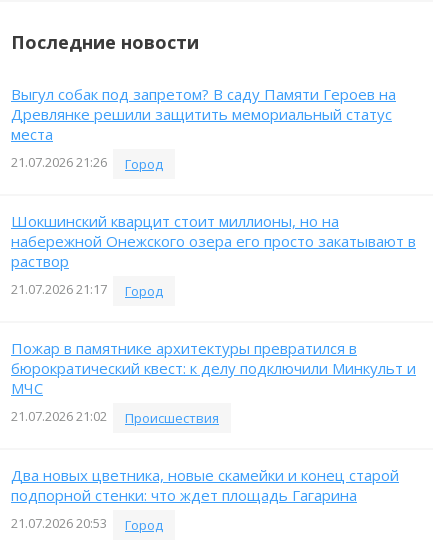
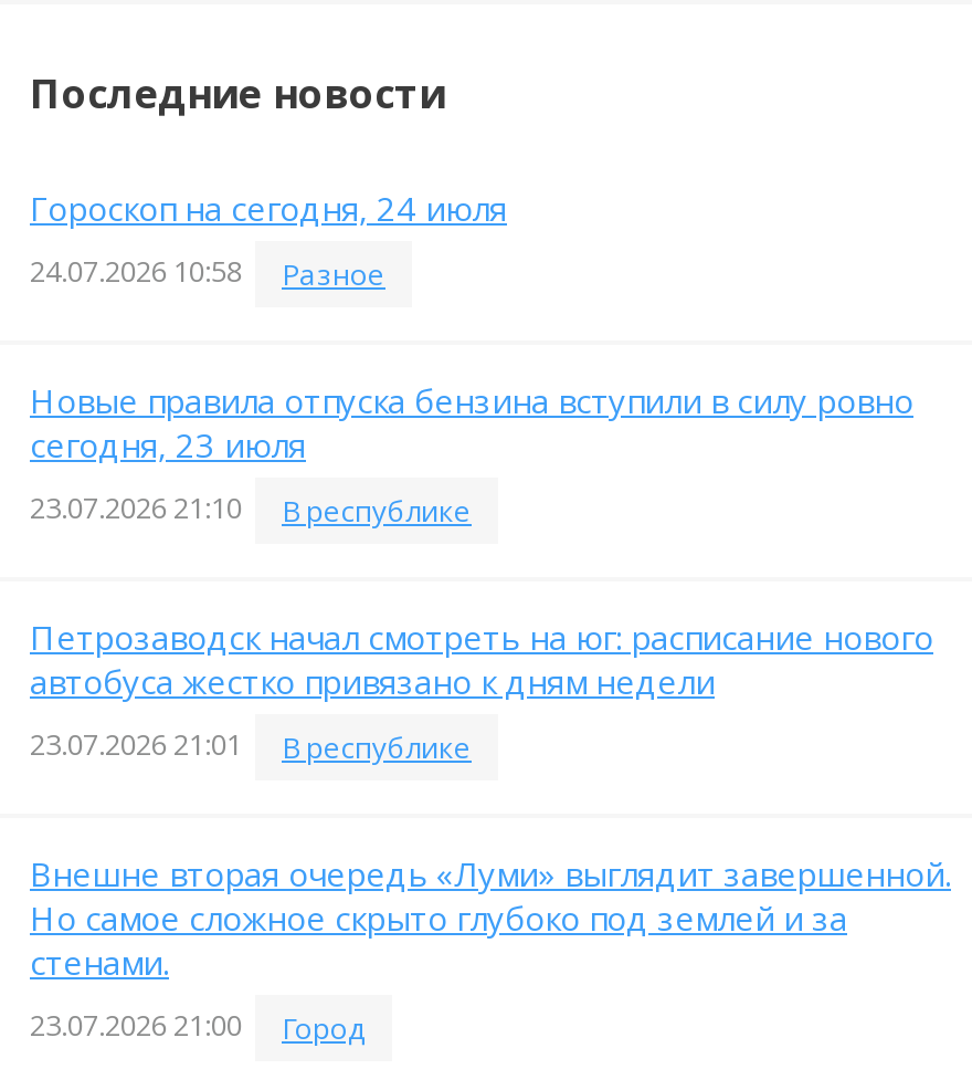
[11,84,396,144] Выгул собак под запретом? В саду Памяти Героев на | Древлянке решили защитить мемориальный статус | места -> [30,187,507,231] Гороскоп на сегодня, 24 июля
[11,154,163,173] 21.07.2026 21:26 | Город -> [30,252,385,295] 24.07.2026 10:58 | Разное
[11,211,416,271] Шокшинский кварцит стоит миллионы, но на | набережной Онежского озера его просто закатывают в | раствор -> [30,379,913,468] Новые правила отпуска бензина вступили в силу ровно | сегодня, 23 июля
[11,281,163,300] 21.07.2026 21:17 | Город -> [30,488,472,532] 23.07.2026 21:10 | В республике
[11,338,416,398] Пожар в памятнике архитектуры превратился в | бюрократический квест: к делу подключили Минкульт и | МЧС -> [30,616,933,704] Петрозаводск начал смотреть на юг: расписание нового | автобуса жестко привязано к дням недели
[11,408,219,427] 21.07.2026 21:02 | Происшествия -> [30,725,472,768] 23.07.2026 21:01 | В республике
[11,465,399,505] Два новых цветника, новые скамейки и конец старой | подпорной стенки: что ждет площадь Гагарина -> [30,852,951,985] Внешне вторая очередь «Луми» выглядит завершенной. | Но самое сложное скрыто глубоко под землей и за | стенами.
[11,515,163,534] 21.07.2026 20:53 Город -> [30,1006,366,1049] 23.07.2026 21:00 Город

